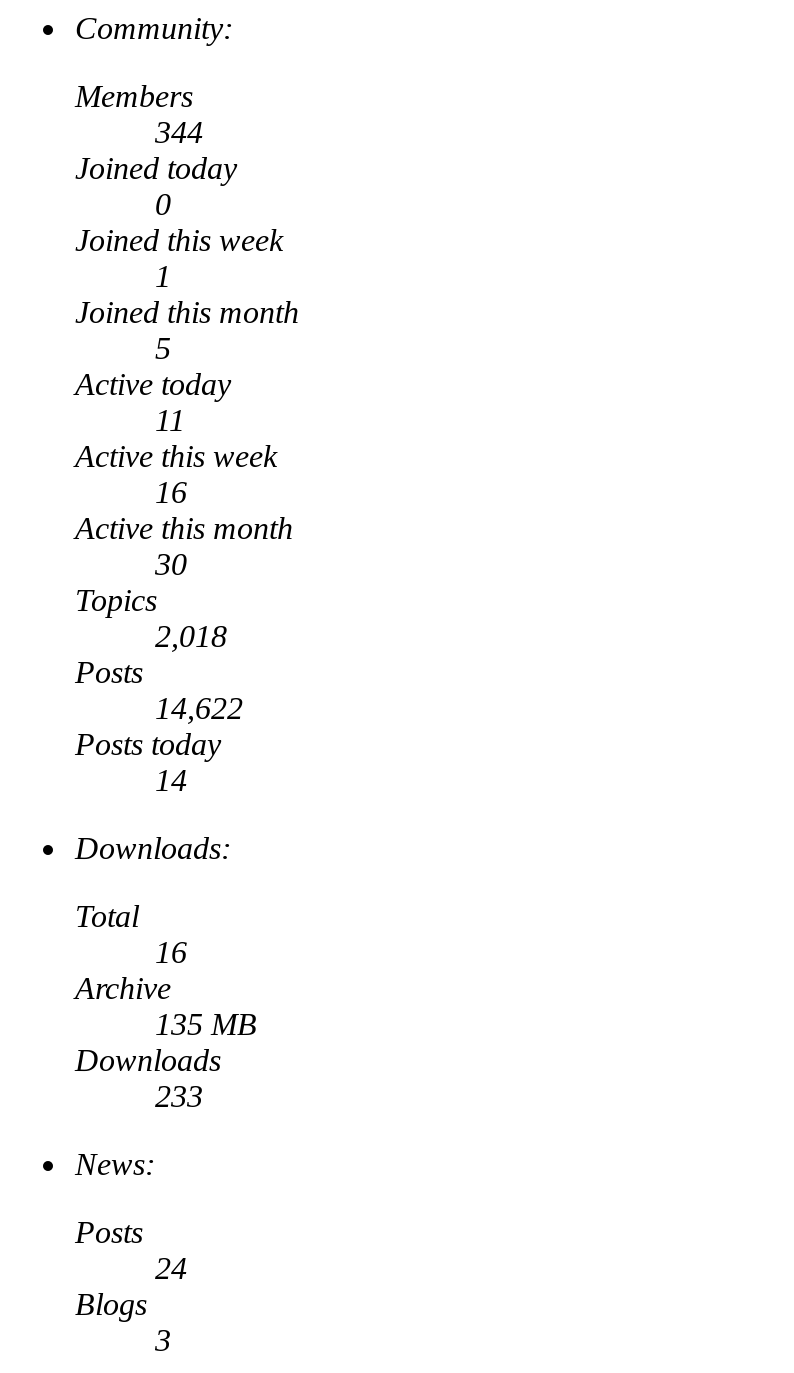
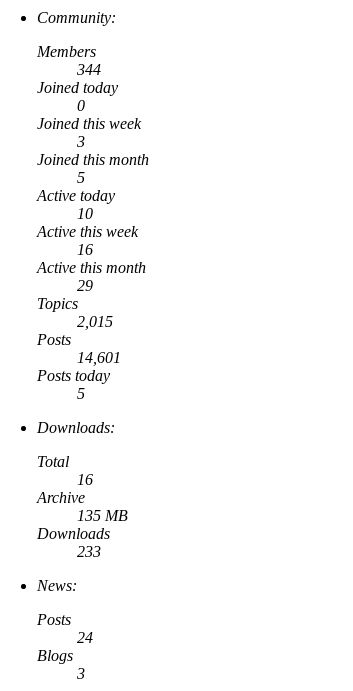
[155,260,171,294] 1 -> [77,133,85,150] 3
[155,404,185,438] 11 -> [77,205,93,222] 10
[155,548,187,582] 30 -> [77,277,93,294] 29
[155,620,227,654] 2,018 -> [77,313,113,330] 2,015
[155,692,243,726] 14,622 -> [77,349,121,366] 14,601
[155,764,187,798] 14 -> [77,385,85,402] 5

